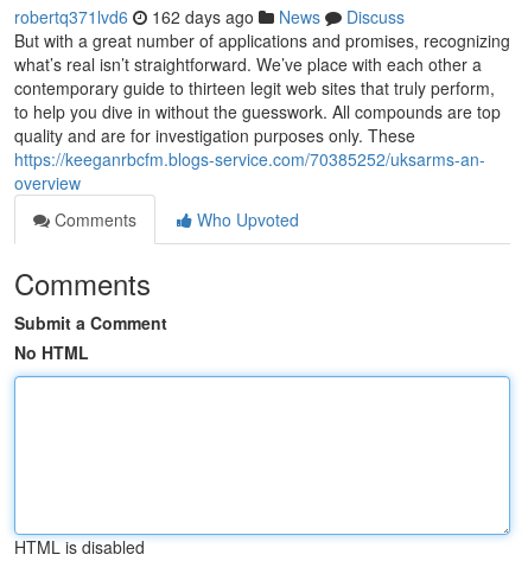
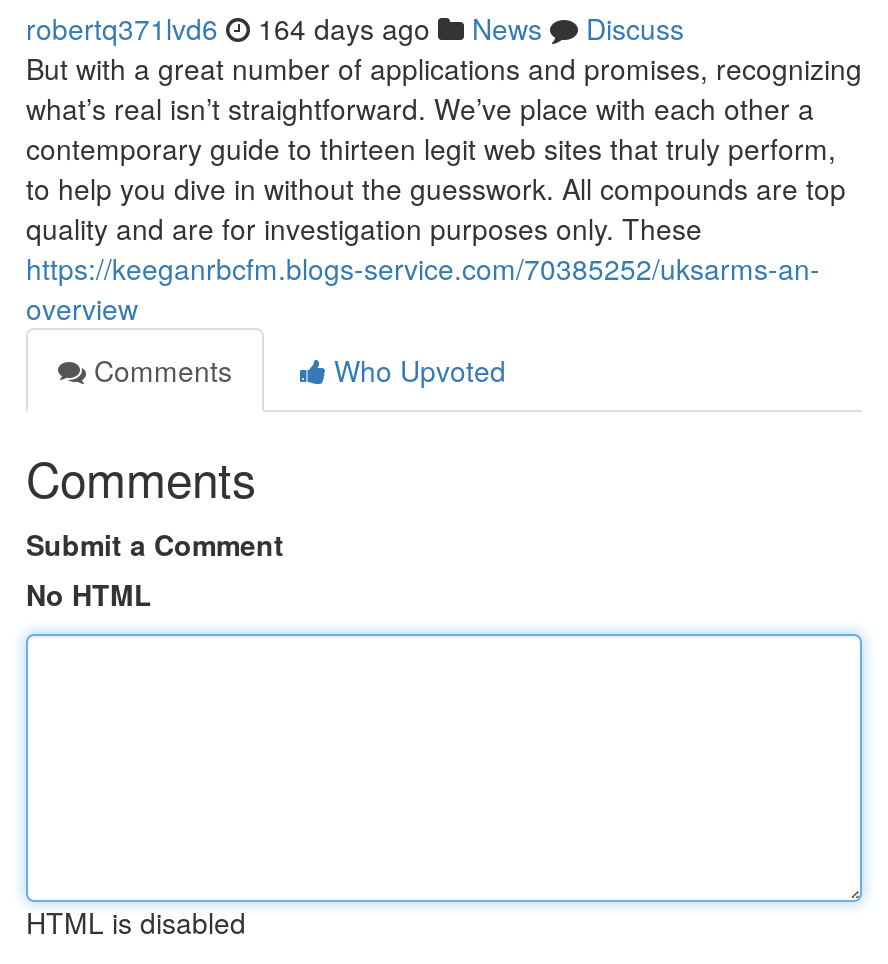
[14,5,405,28] robertq371lvd6 162 days ago News Discuss -> [26,8,684,48] robertq371lvd6 164 days ago News Discuss

